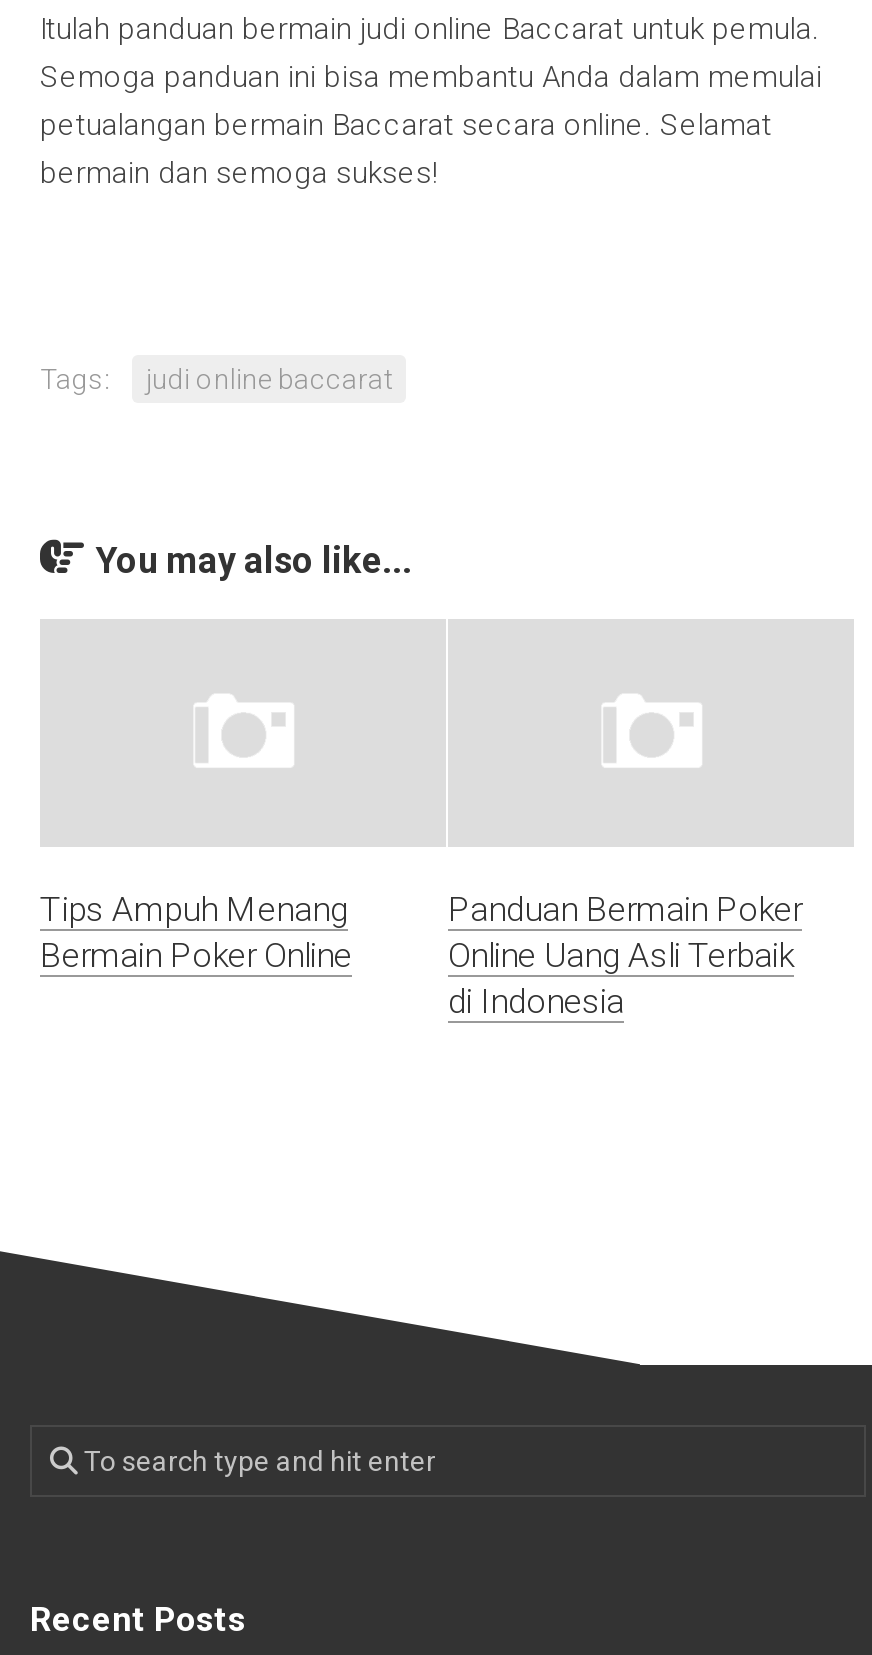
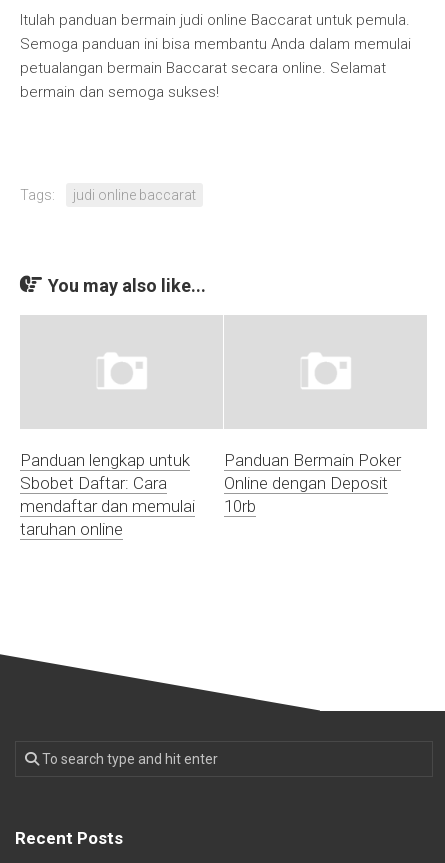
[40,889,352,975] Tips Ampuh Menang | Bermain Poker Online -> [20,450,195,539] Panduan lengkap untuk | Sbobet Daftar: Cara | mendaftar dan memulai | taruhan online
[448,935,794,1021] Online Uang Asli Terbaik | di Indonesia -> [224,473,388,516] Online dengan Deposit | 10rb

